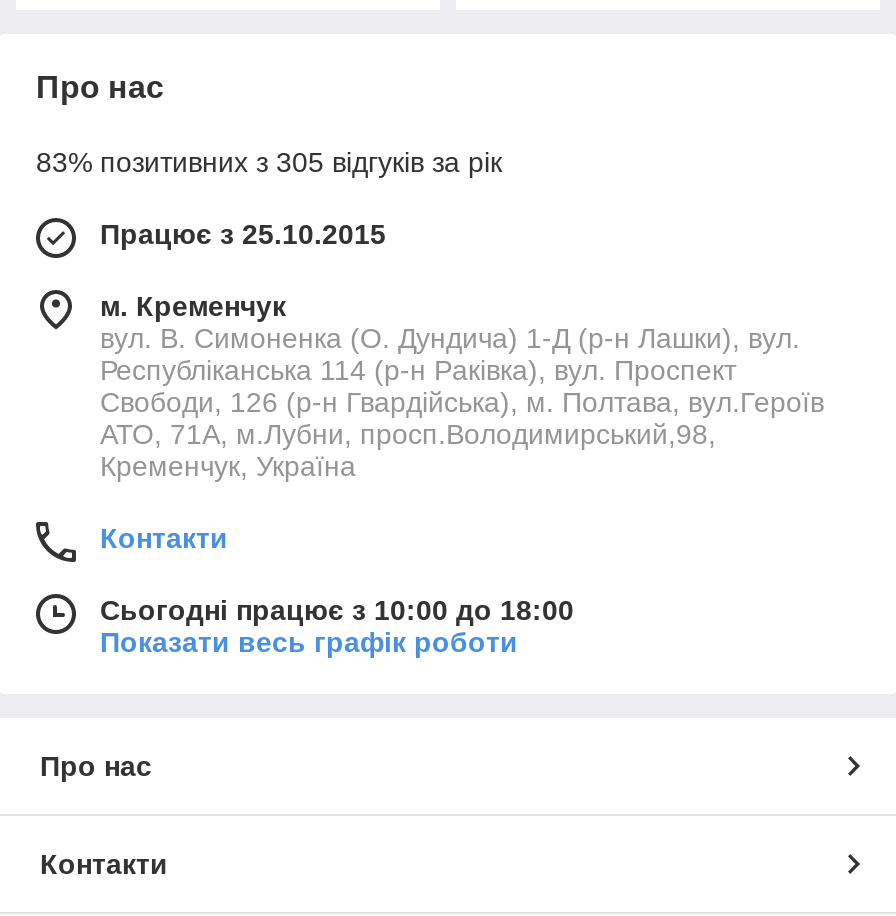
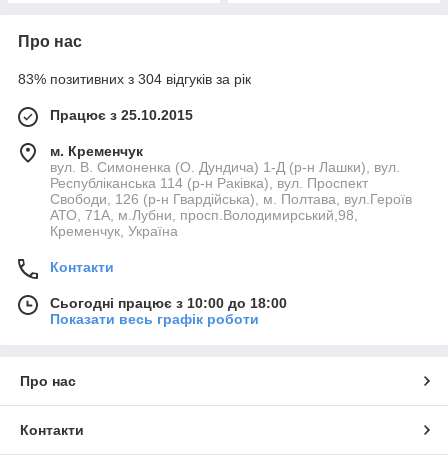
[36,145,502,177] 83% позитивних з 305 відгуків за рік -> [18,71,251,87] 83% позитивних з 304 відгуків за рік

